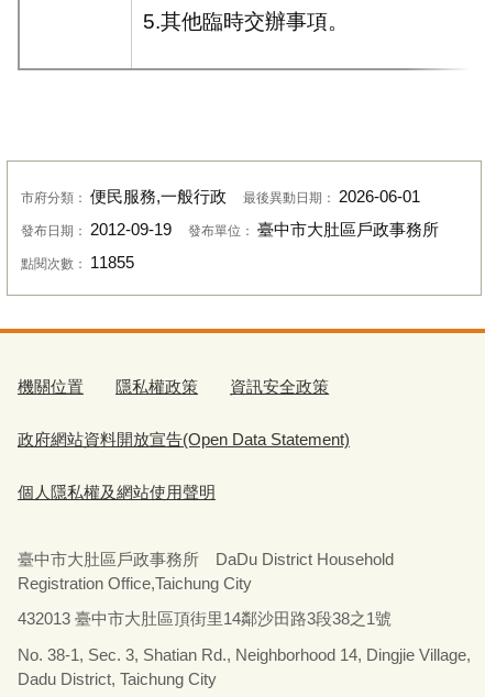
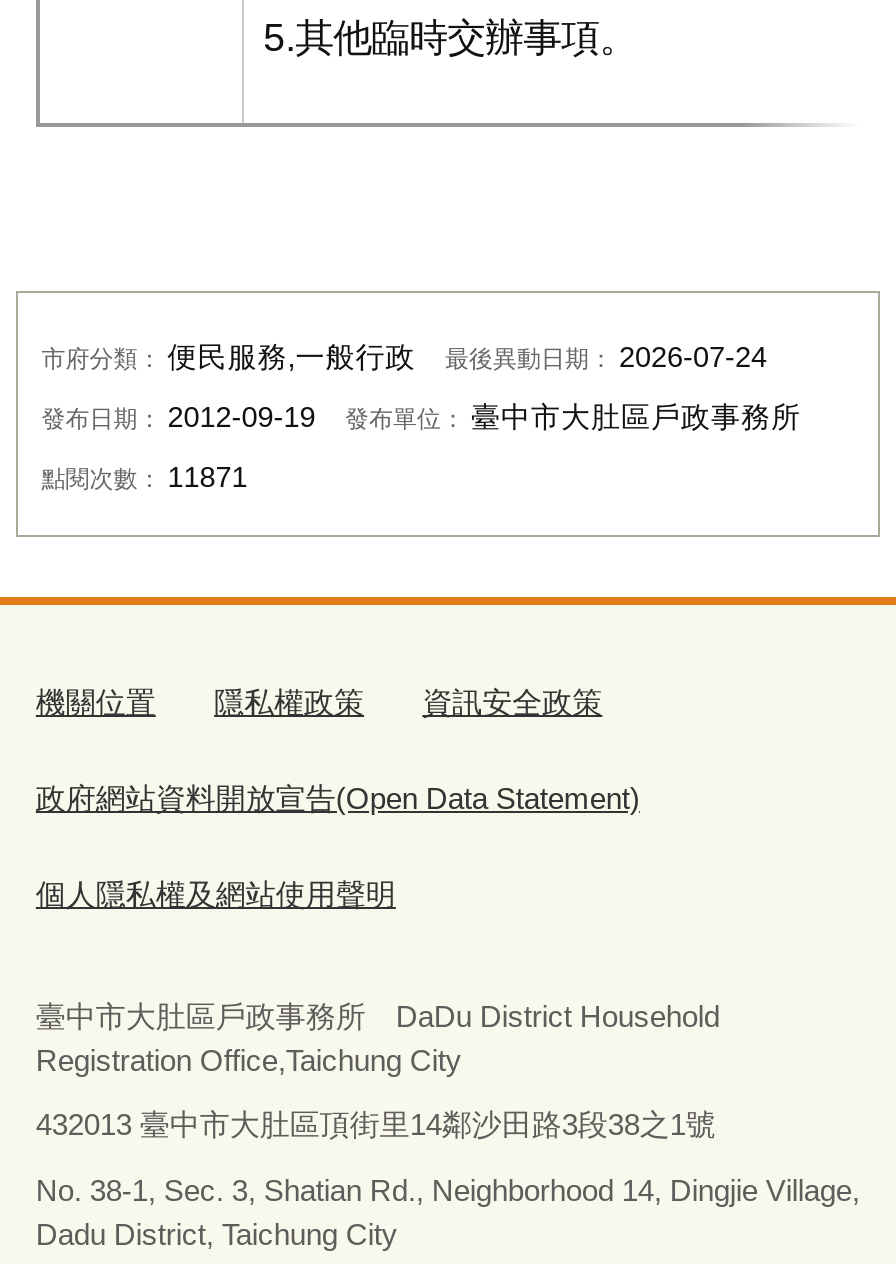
[242,188,420,205] 最後異動日期：2026-06-01 -> [445,340,767,372] 最後異動日期：2026-07-24
[21,254,134,271] 點閱次數：11855 -> [41,461,247,493] 點閱次數：11871

